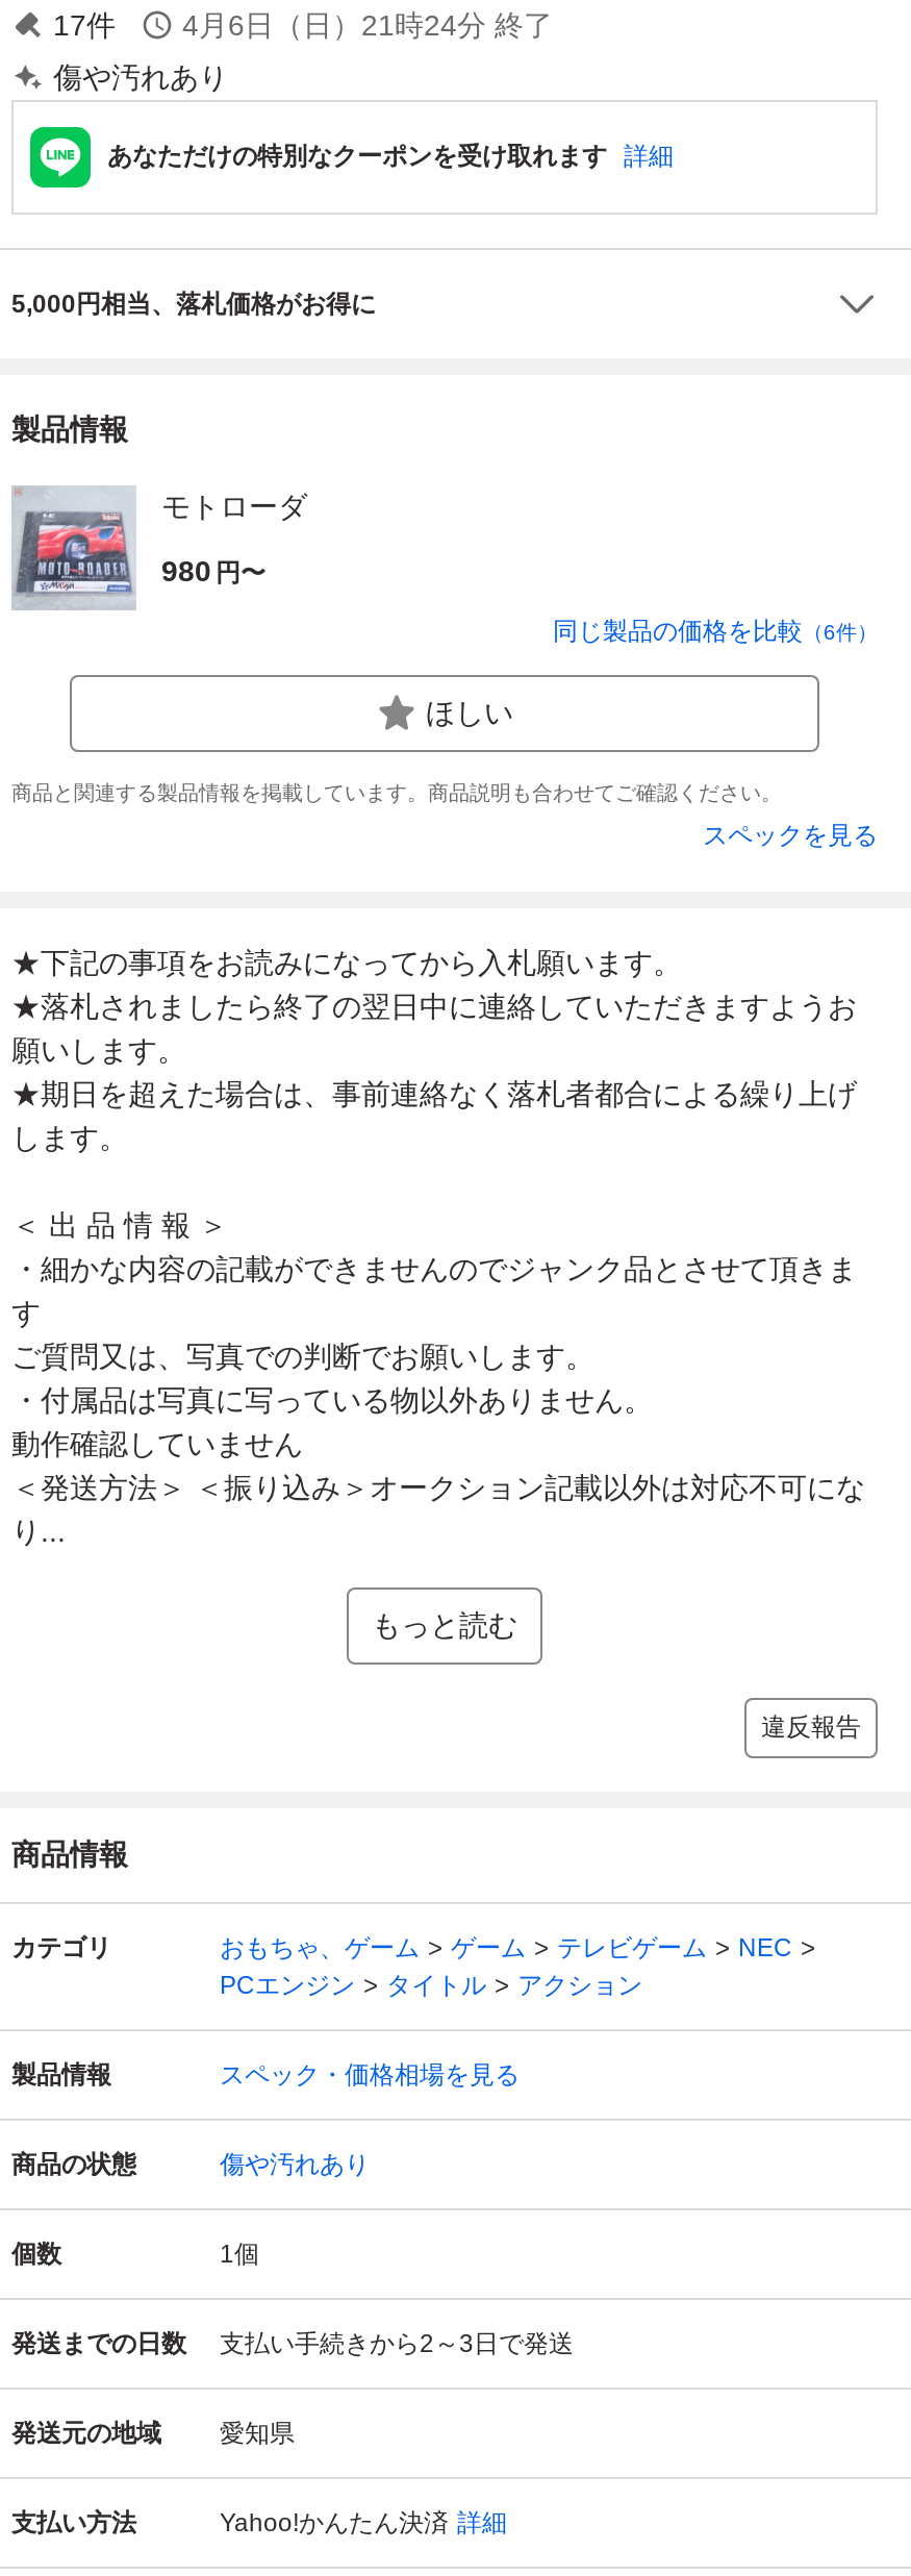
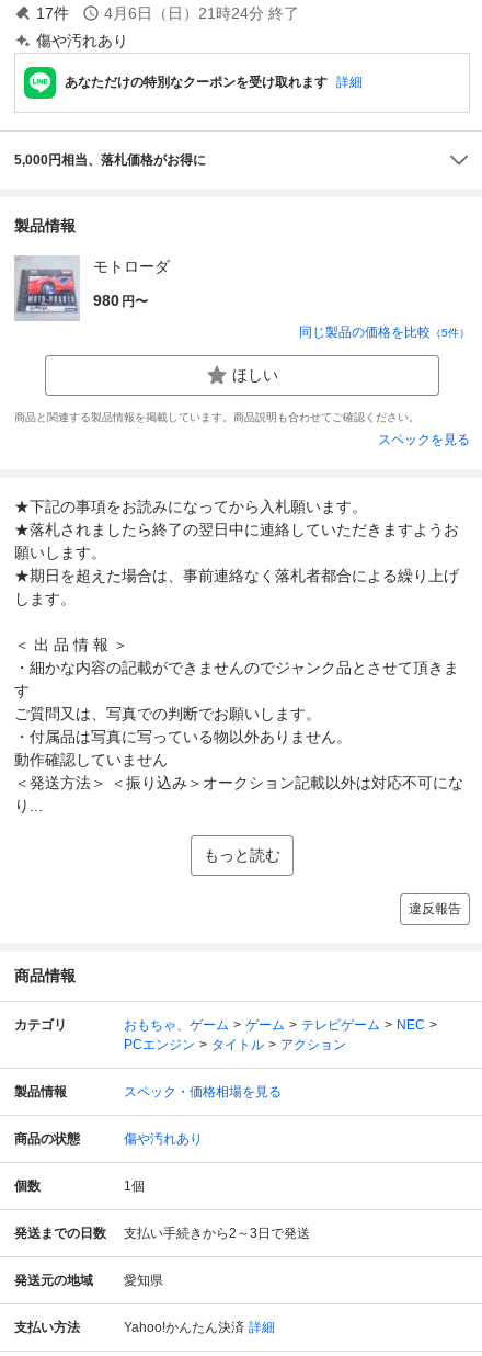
[553,616,878,646] 同じ製品の価格を比較（6件） -> [299,324,470,340] 同じ製品の価格を比較（5件）

